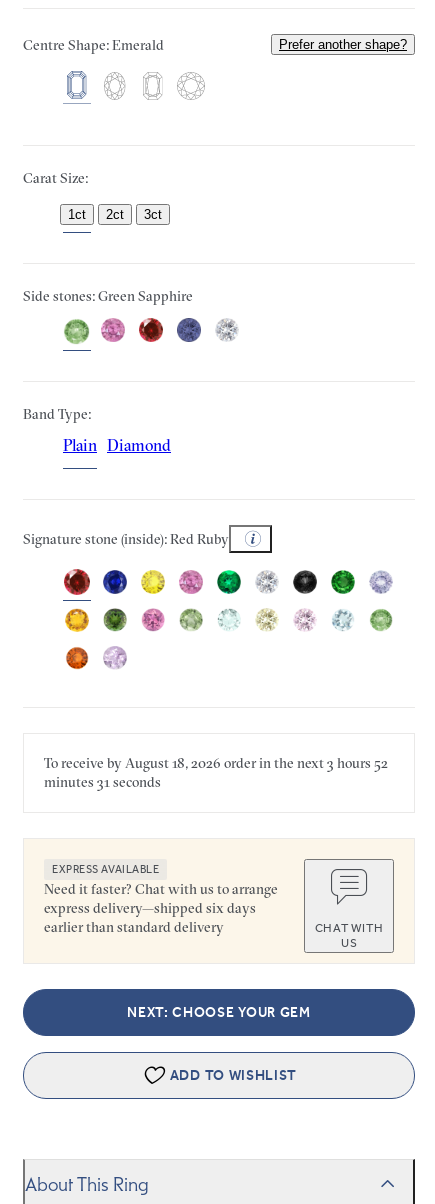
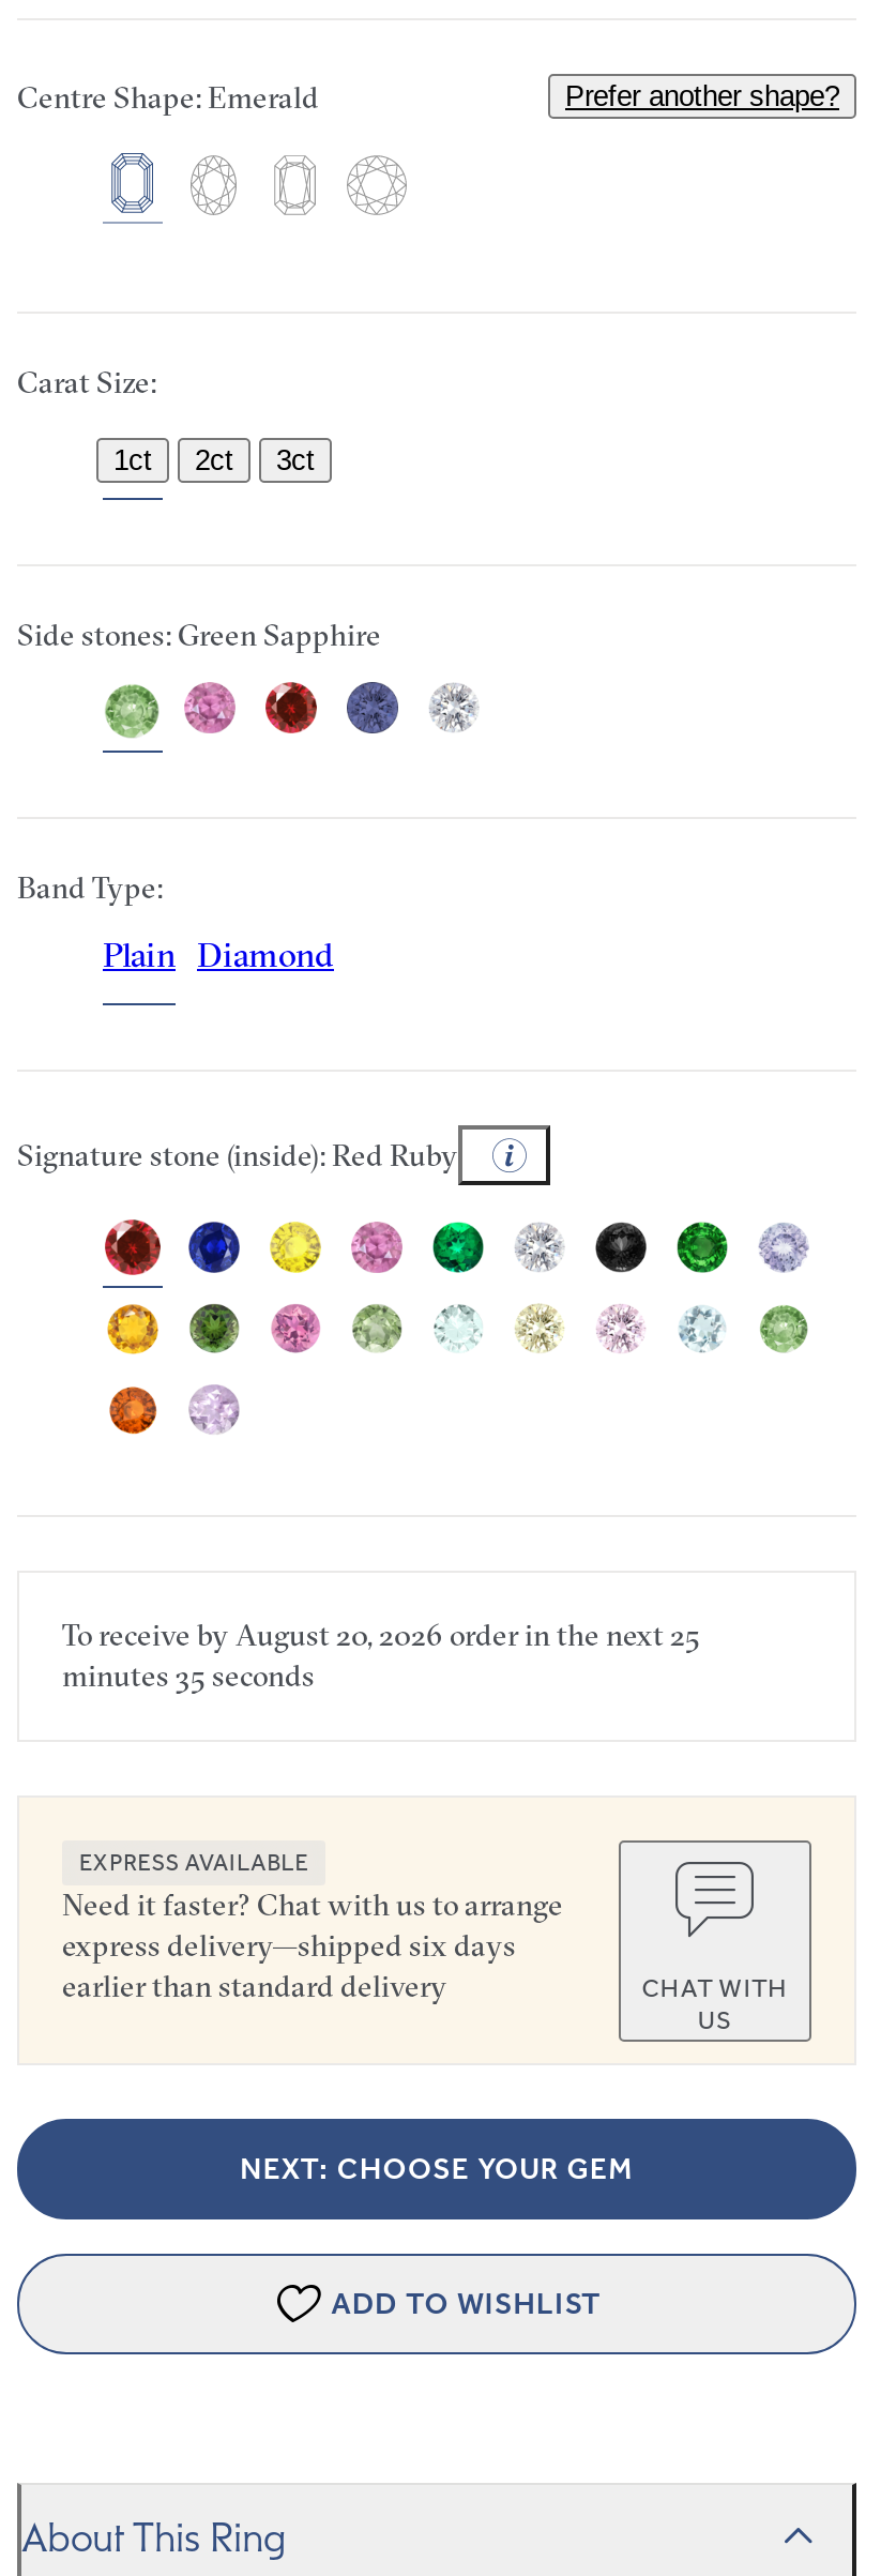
[44,754,388,791] To receive by August 18, 2026 order in the next 3 hours 52 | minutes 31 seconds -> [62,1616,700,1695] To receive by August 20, 2026 order in the next 25 | minutes 35 seconds

